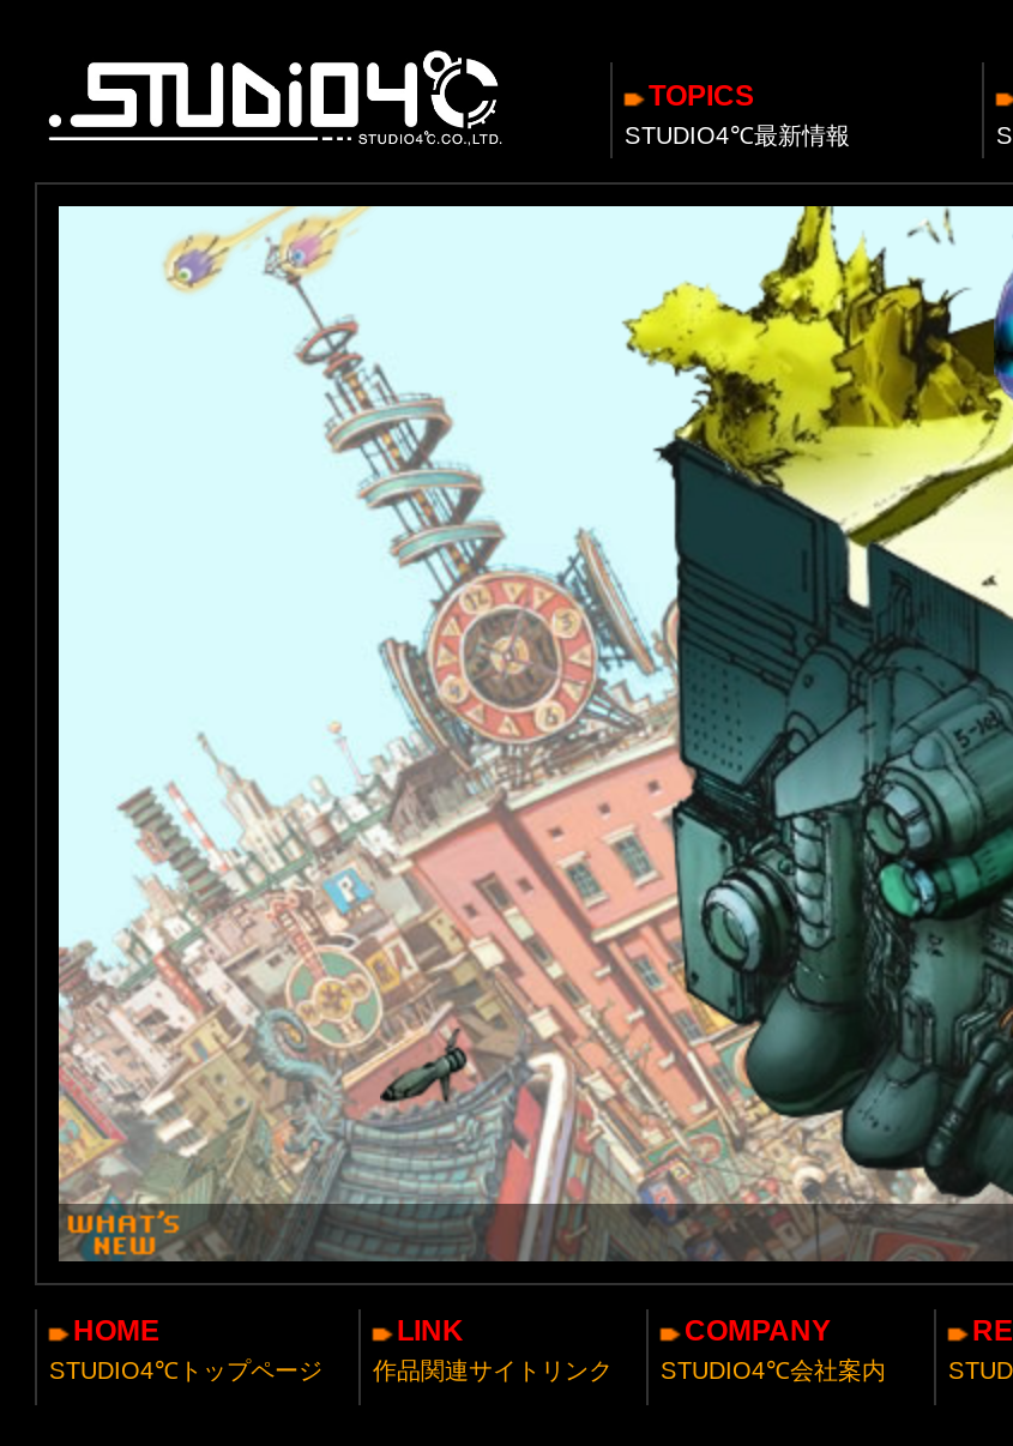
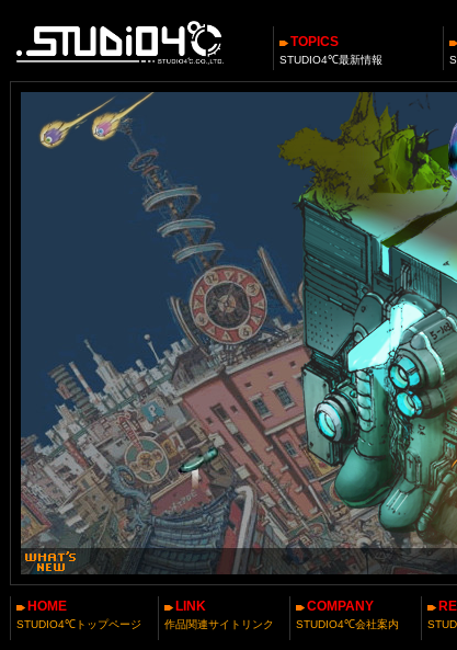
[56,204,1006,1261] [image] -> [21,92,454,573] [image]

